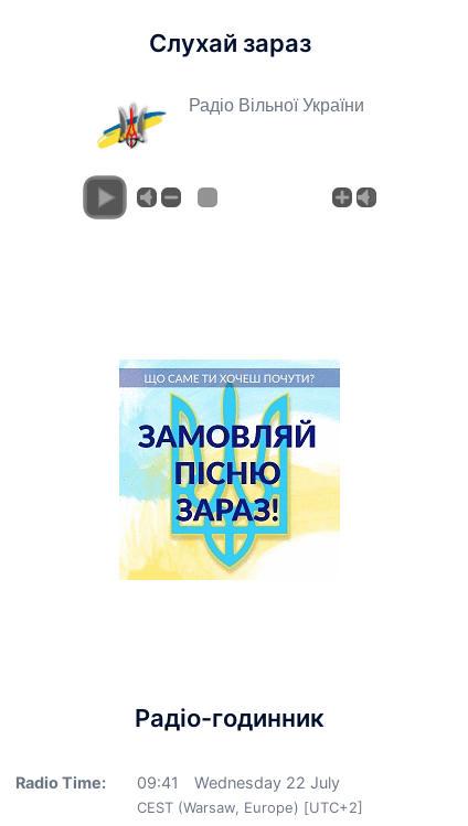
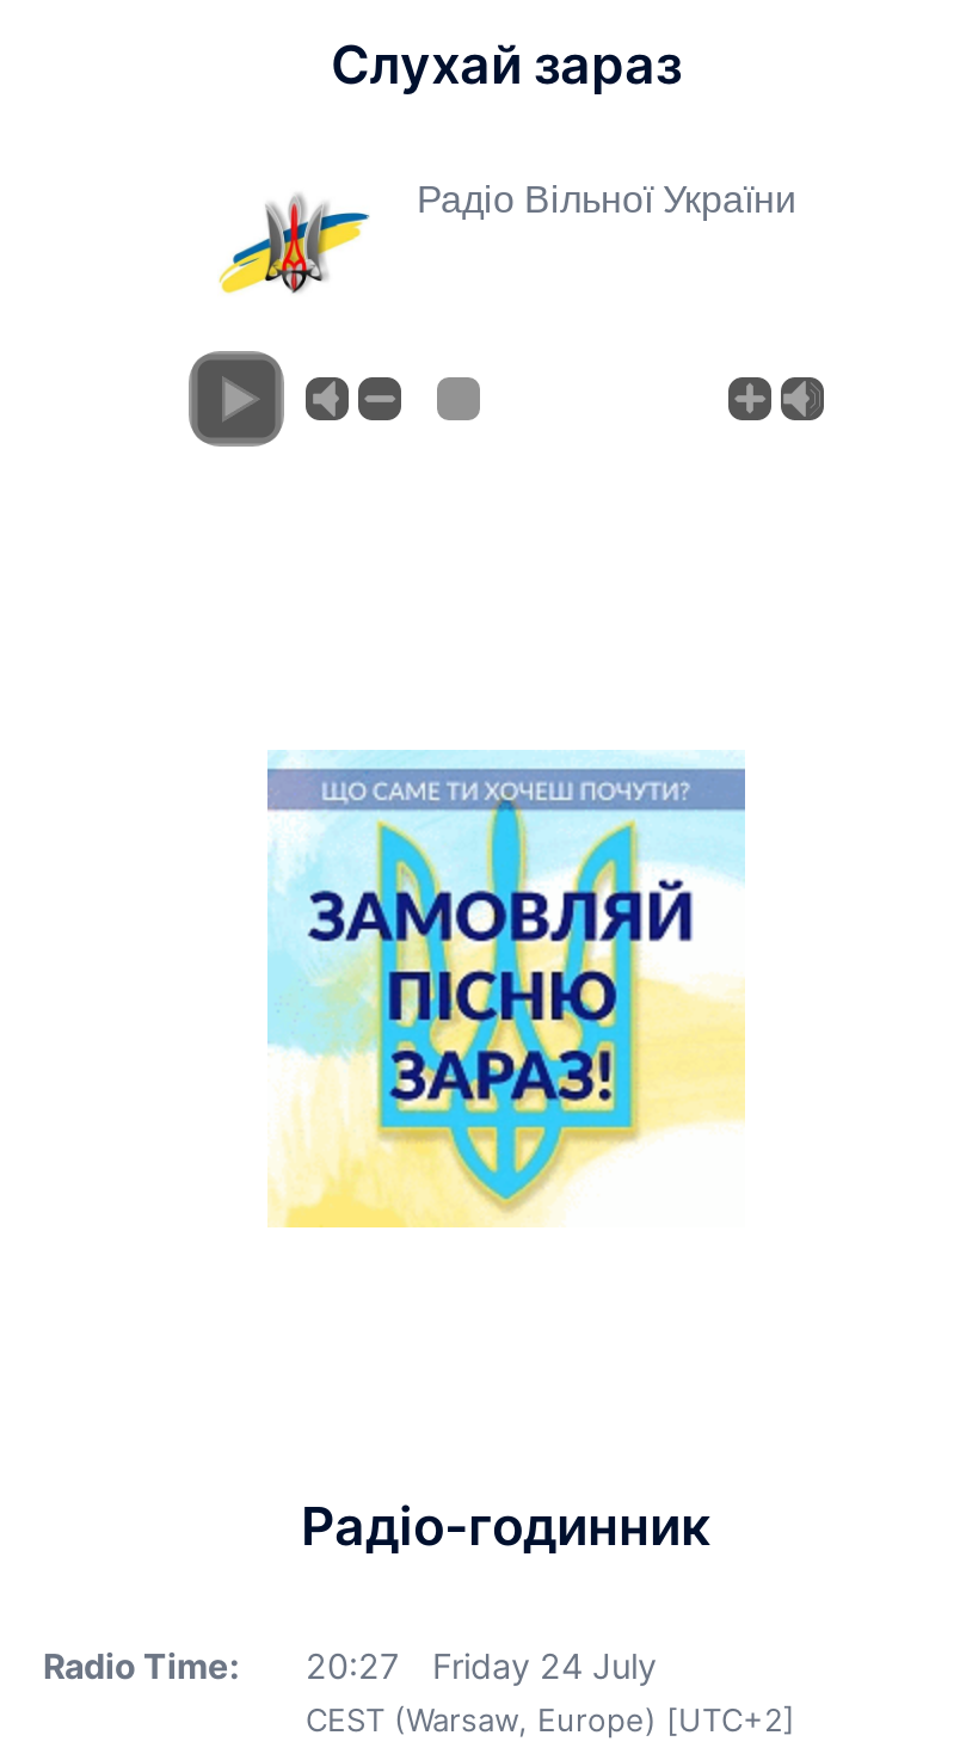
[137,773,179,792] 09:41 -> [306,1645,399,1685] 20:27
[194,773,340,792] Wednesday 22 July -> [432,1645,657,1685] Friday 24 July

